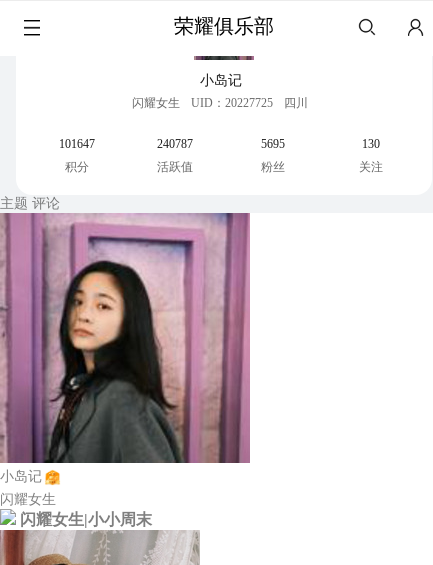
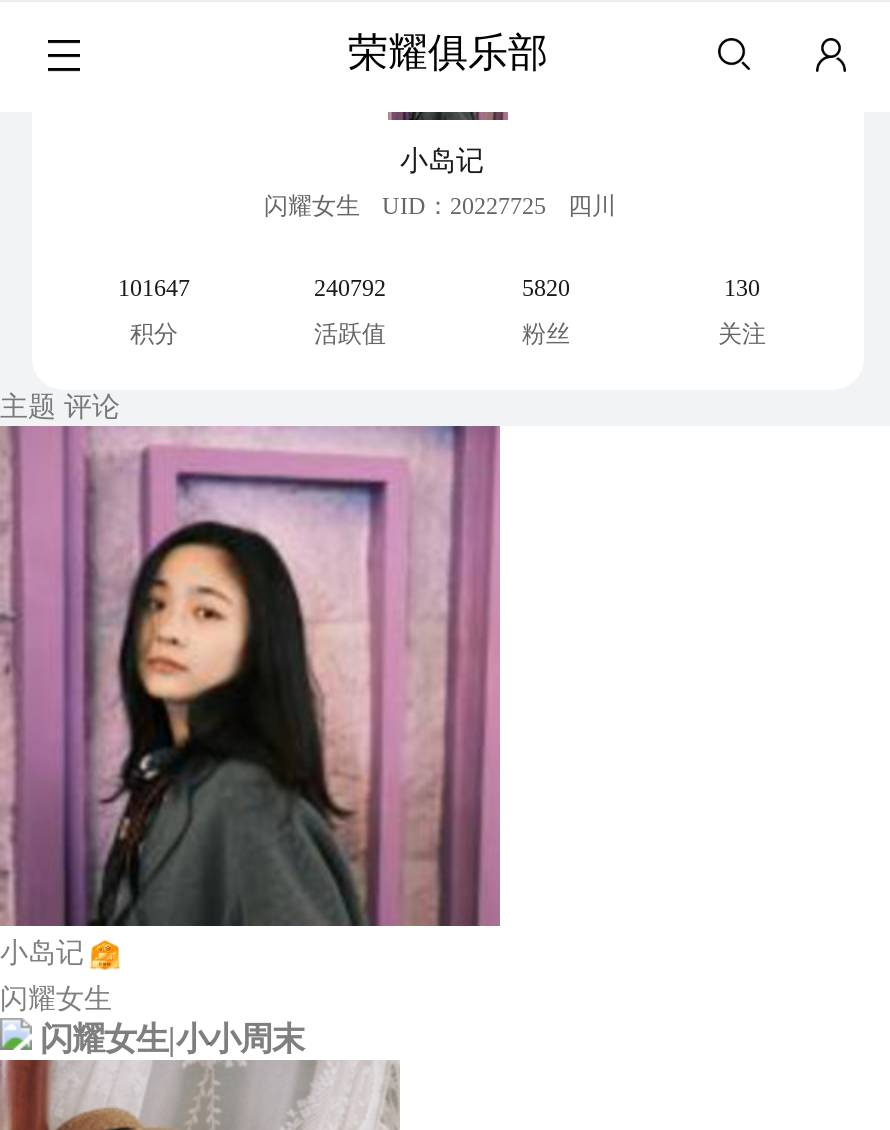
[157,137,193,151] 240787 -> [314,274,386,302] 240792
[261,137,285,151] 5695 -> [522,274,570,302] 5820

